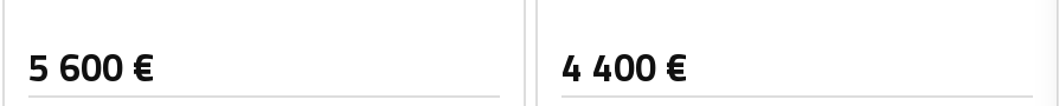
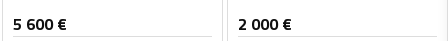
[561,38,689,95] 4 400 € -> [238,12,292,36] 2 000 €

